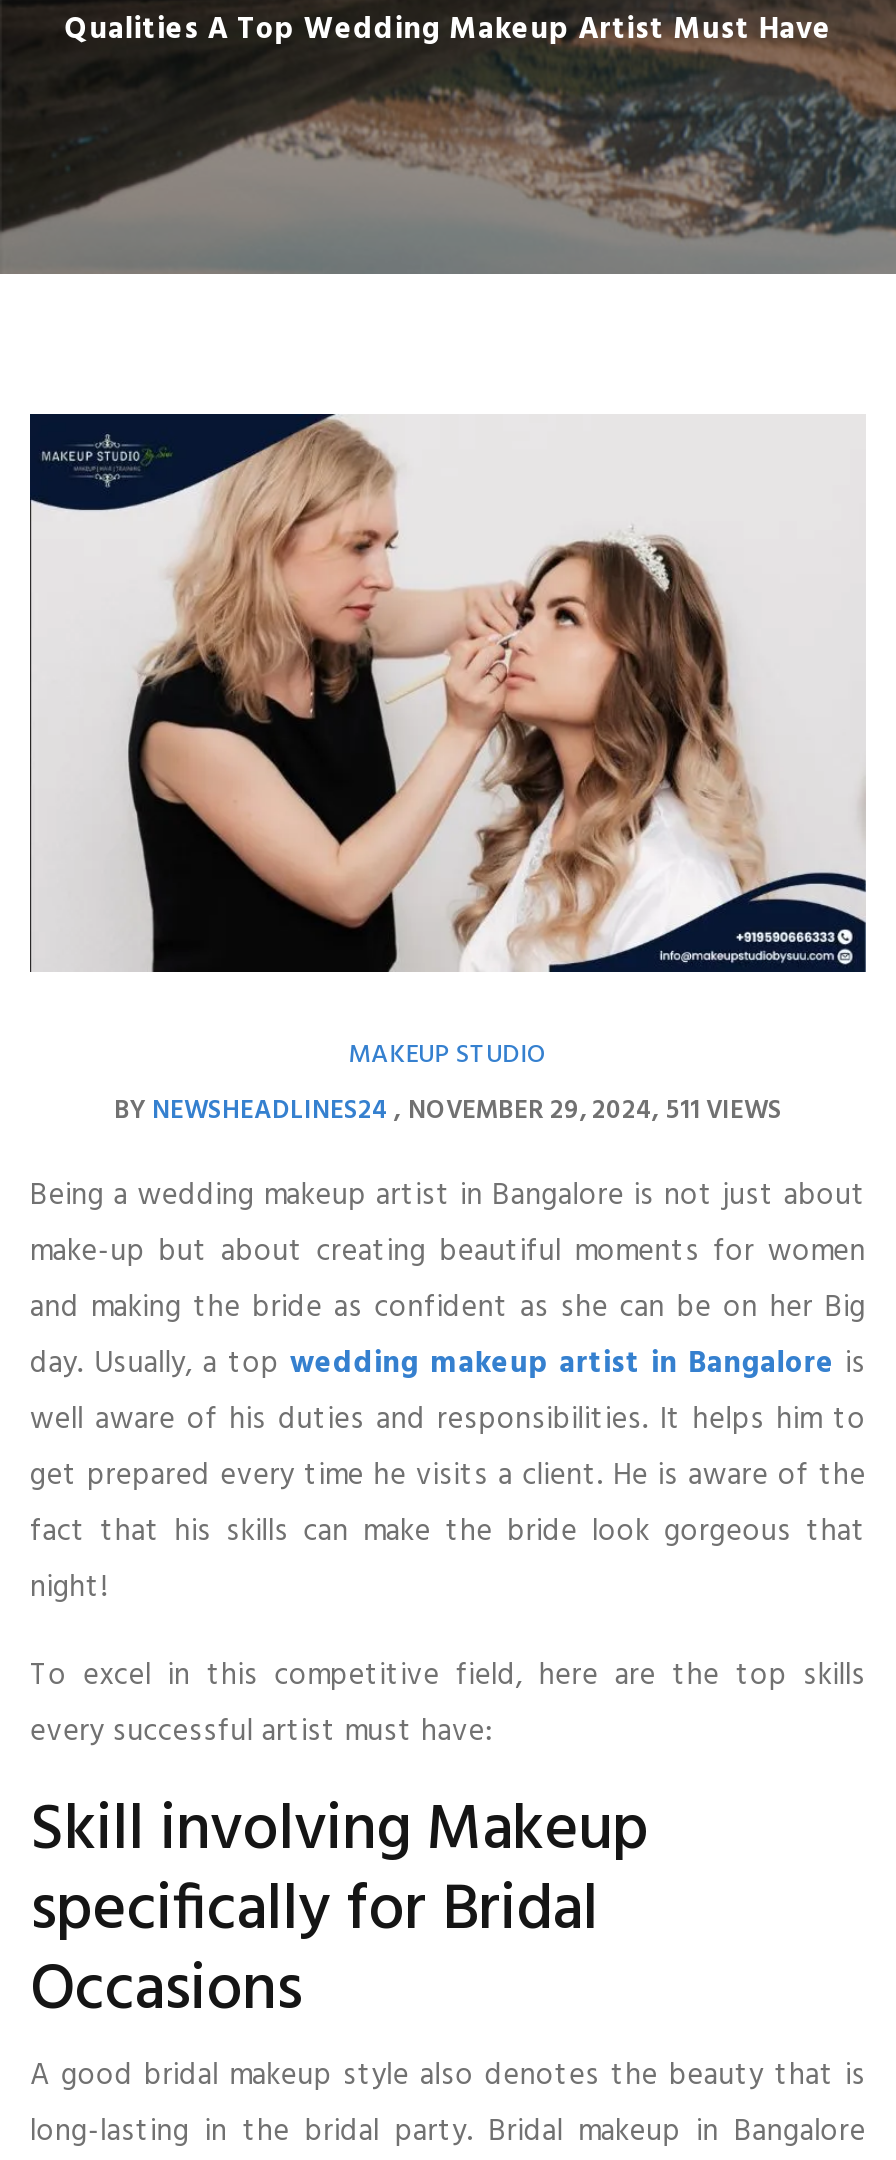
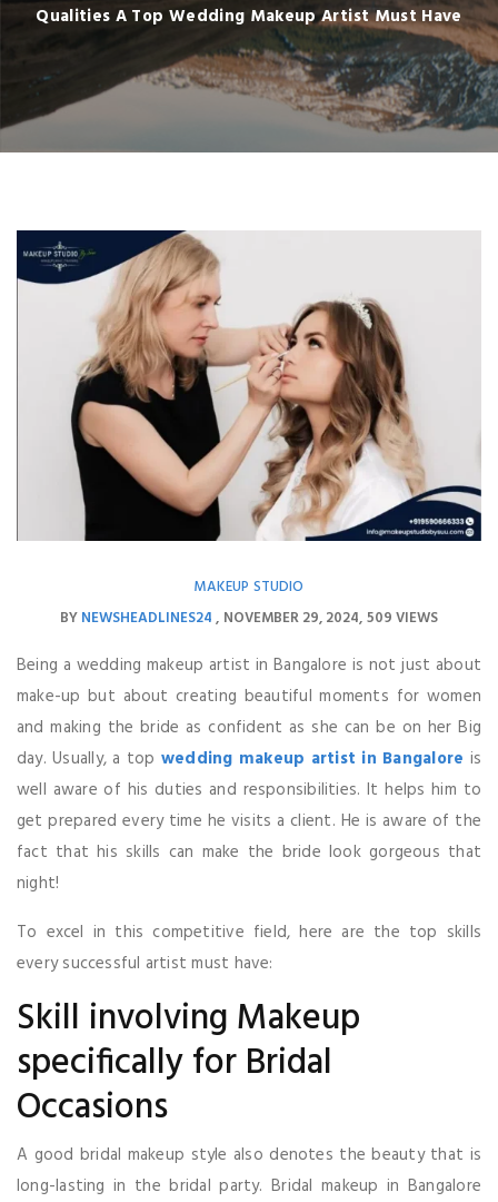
[114,1089,782,1131] BY NEWSHEADLINES24 NOVEMBER 29, 2024 511 VIEWS -> [60,606,438,630] BY NEWSHEADLINES24 NOVEMBER 29, 2024 509 VIEWS

